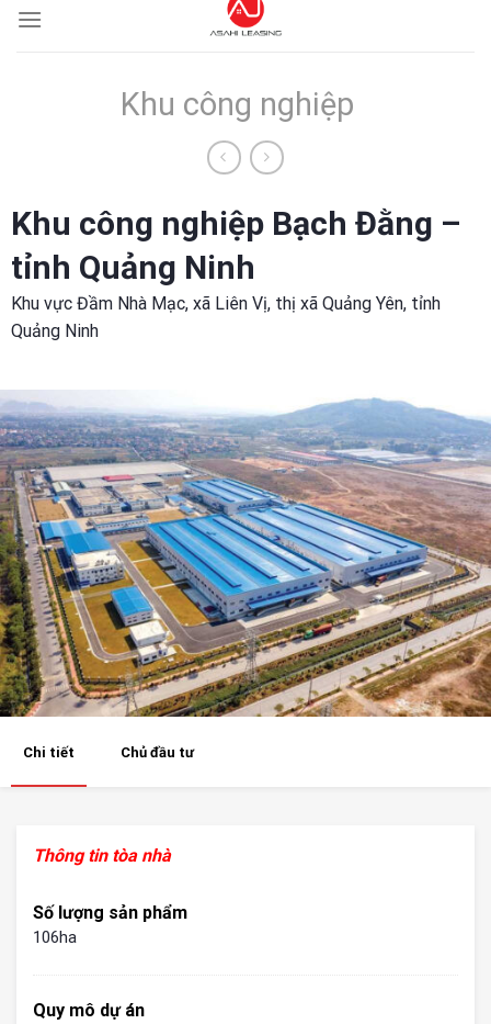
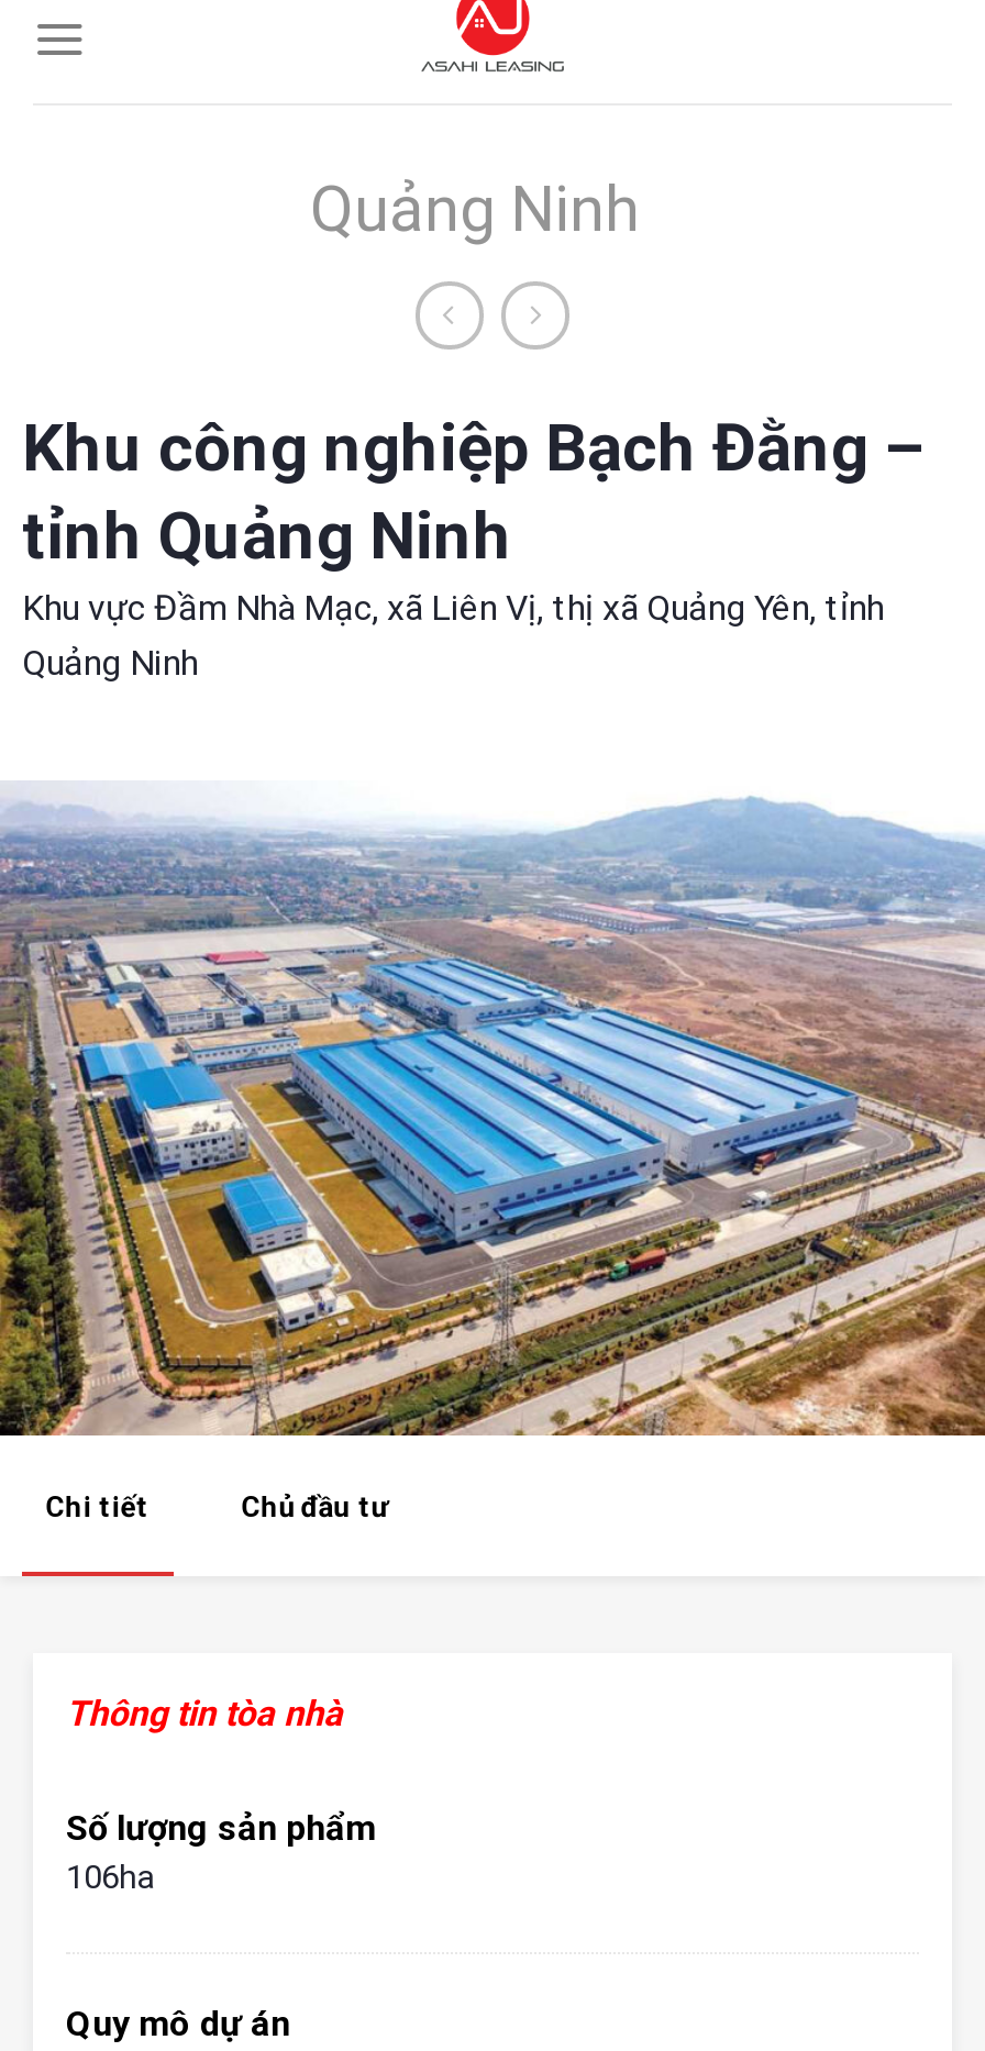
[120,86,353,123] Khu công nghiệp -> [310,171,640,246] Quảng Ninh

